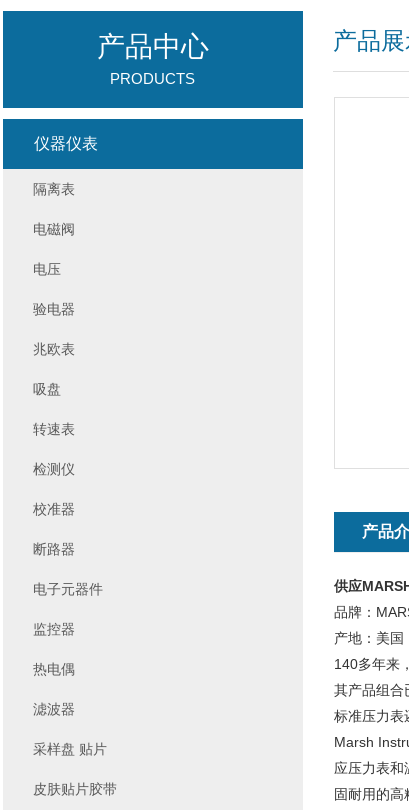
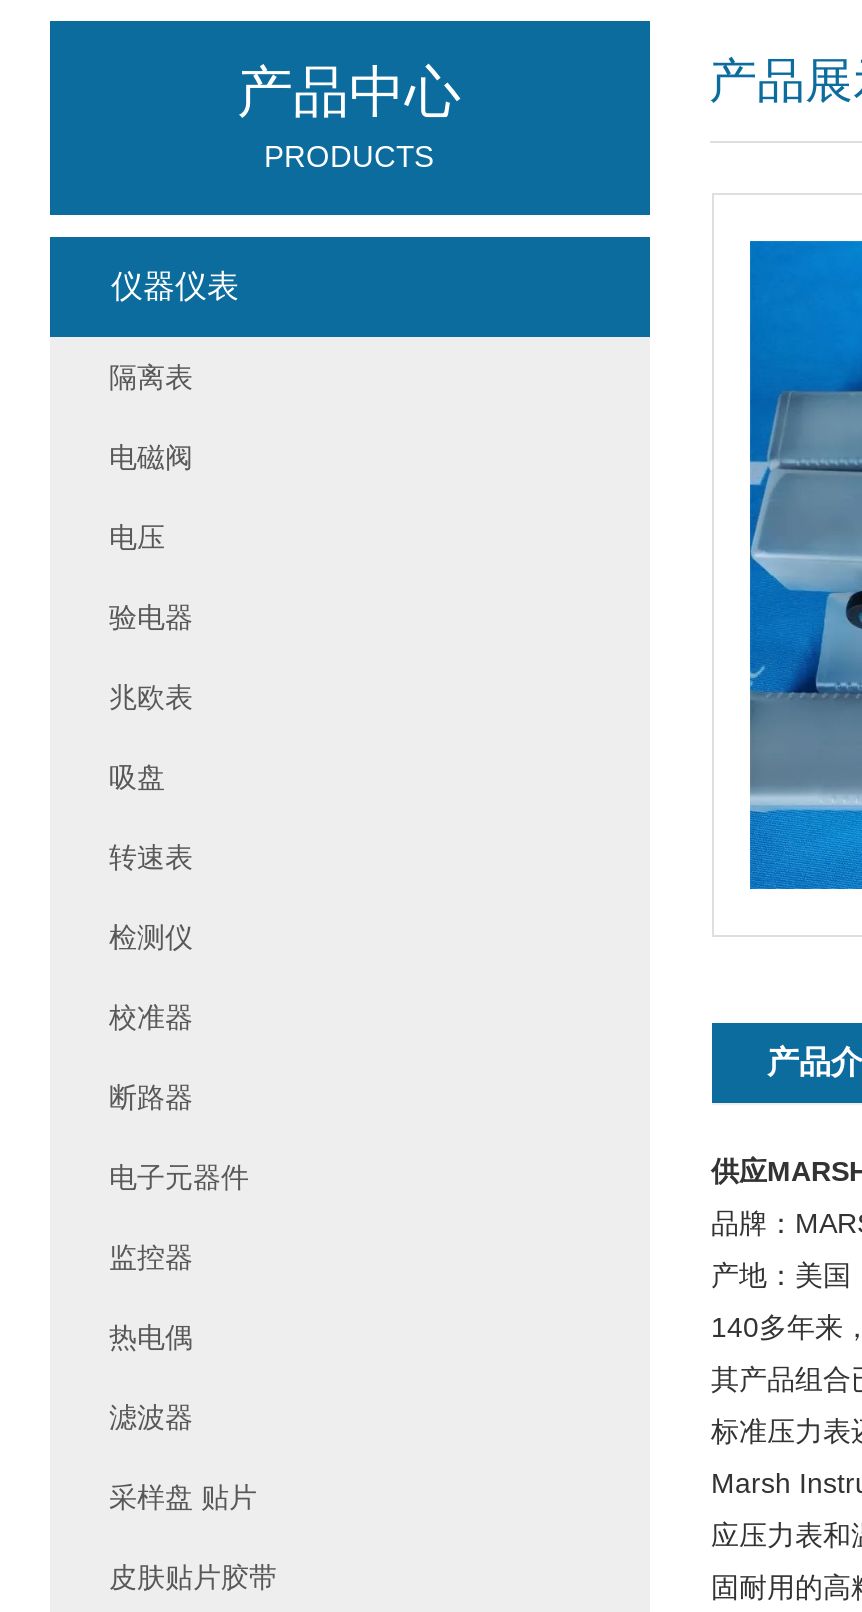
none -> [748,239,856,891] [image]

